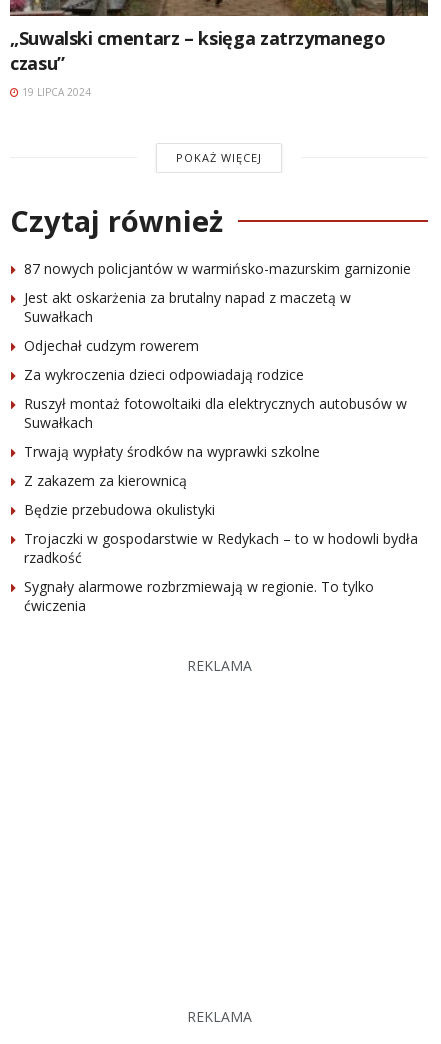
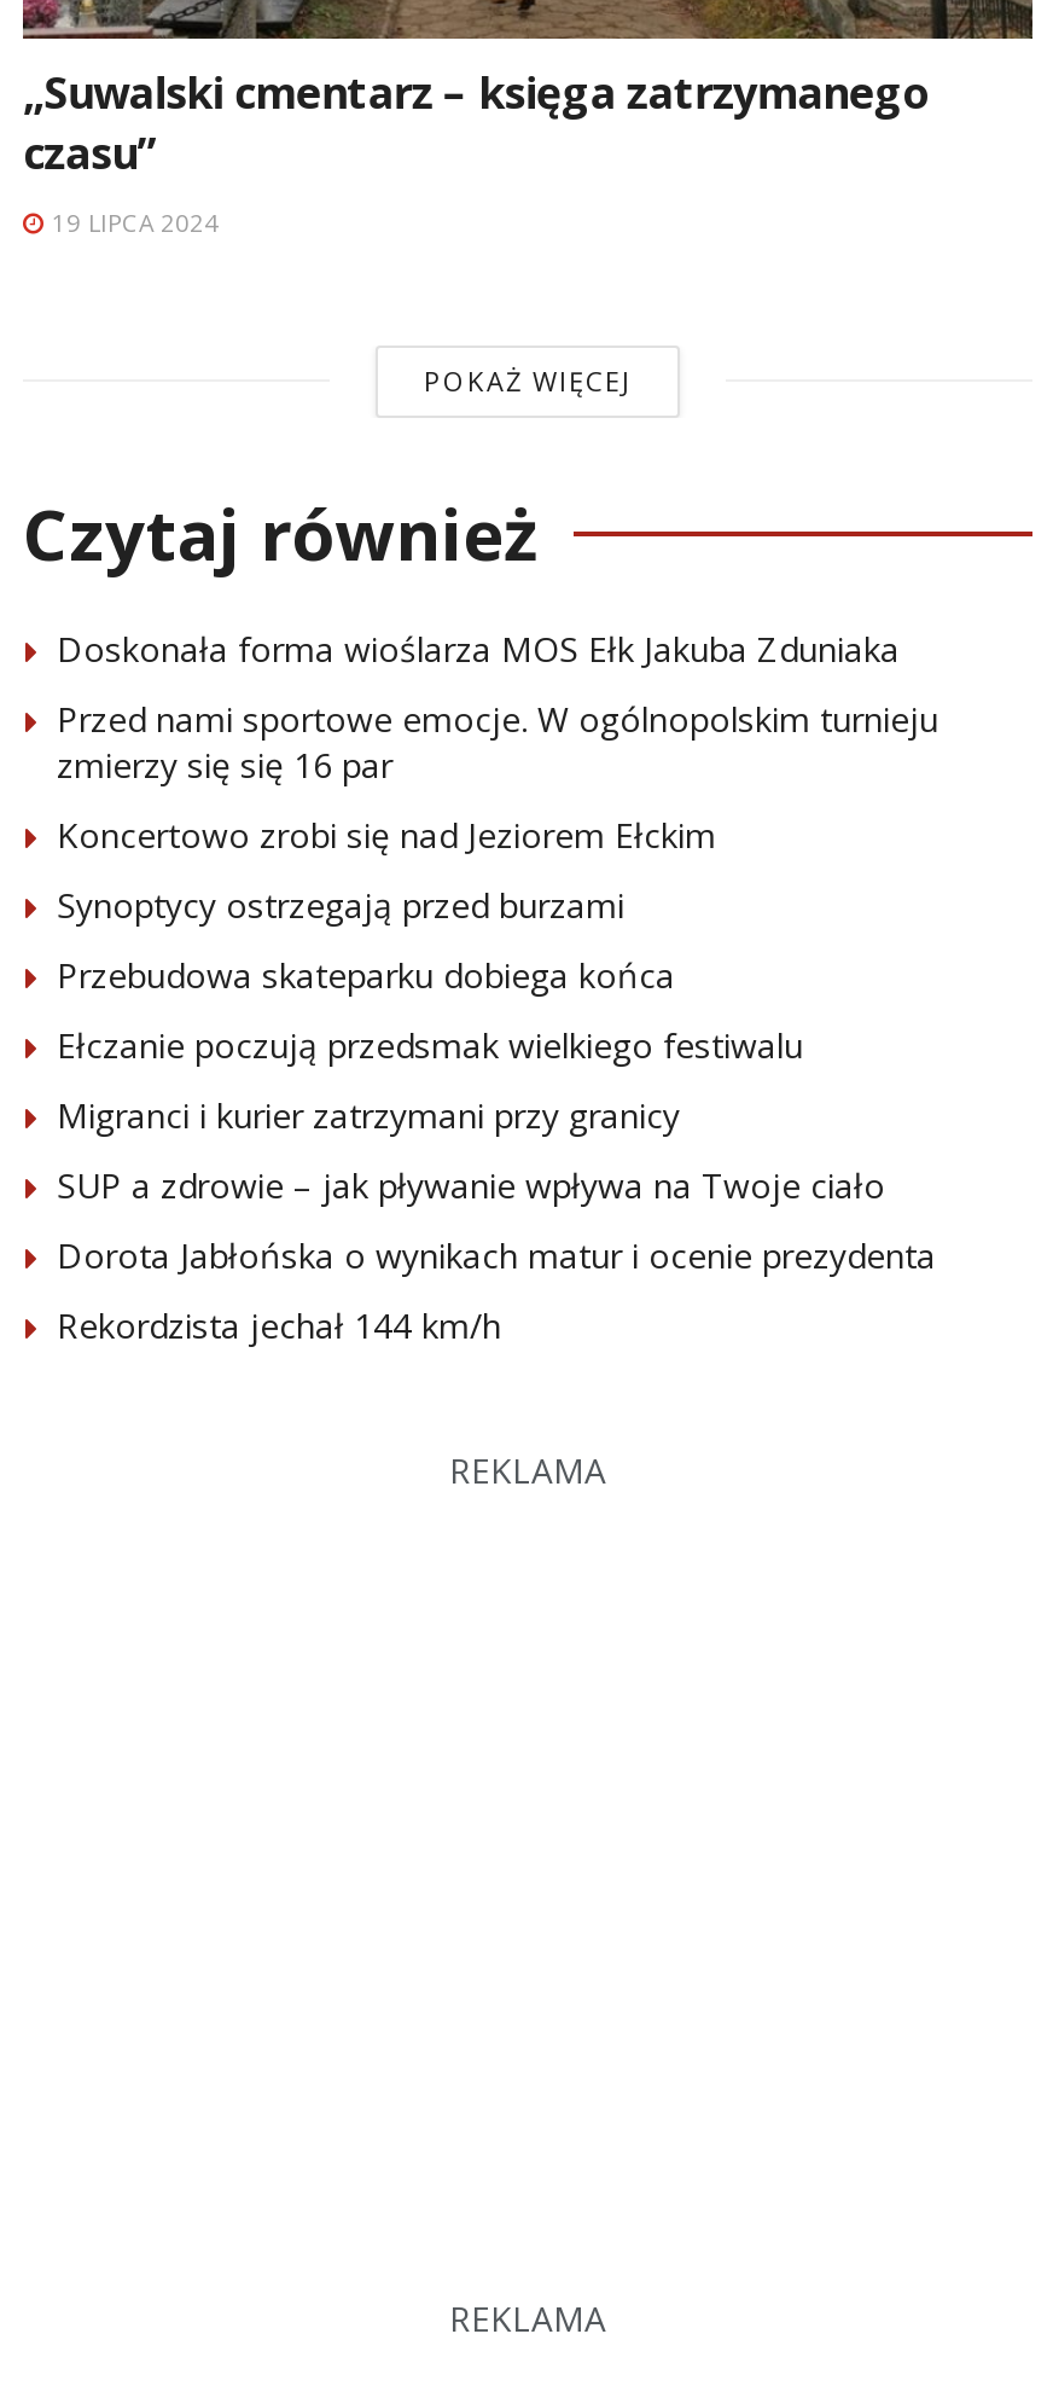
[24,259,411,278] 87 nowych policjantów w warmińsko-mazurskim garnizonie -> [57,625,900,671] Doskonała forma wioślarza MOS Ełk Jakuba Zduniaka
[24,288,351,326] Jest akt oskarżenia za brutalny napad z maczetą w | Suwałkach -> [57,695,938,787] Przed nami sportowe emocje. W ogólnopolskim turnieju | zmierzy się się 16 par
[24,336,199,355] Odjechał cudzym rowerem -> [57,811,716,857] Koncertowo zrobi się nad Jeziorem Ełckim
[24,365,304,384] Za wykroczenia dzieci odpowiadają rodzice -> [57,881,624,927] Synoptycy ostrzegają przed burzami
[24,394,407,432] Ruszył montaż fotowoltaiki dla elektrycznych autobusów w | Suwałkach -> [57,951,675,997] Przebudowa skateparku dobiega końca
[24,442,320,461] Trwają wypłaty środków na wyprawki szkolne -> [57,1022,803,1067] Ełczanie poczują przedsmak wielkiego festiwalu
[24,471,187,490] Z zakazem za kierownicą -> [57,1092,680,1138] Migranci i kurier zatrzymani przy granicy
[24,500,215,519] Będzie przebudowa okulistyki -> [57,1162,885,1208] SUP a zdrowie – jak pływanie wpływa na Twoje ciało
[24,529,418,567] Trojaczki w gospodarstwie w Redykach – to w hodowli bydła | rzadkość -> [57,1232,936,1278] Dorota Jabłońska o wynikach matur i ocenie prezydenta
[24,577,374,615] Sygnały alarmowe rozbrzmiewają w regionie. To tylko | ćwiczenia -> [57,1302,501,1348] Rekordzista jechał 144 km/h

